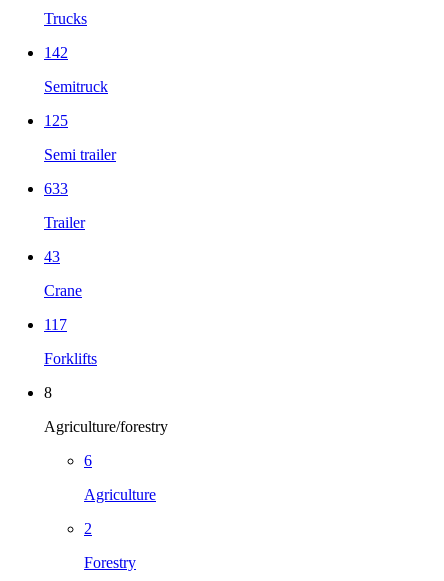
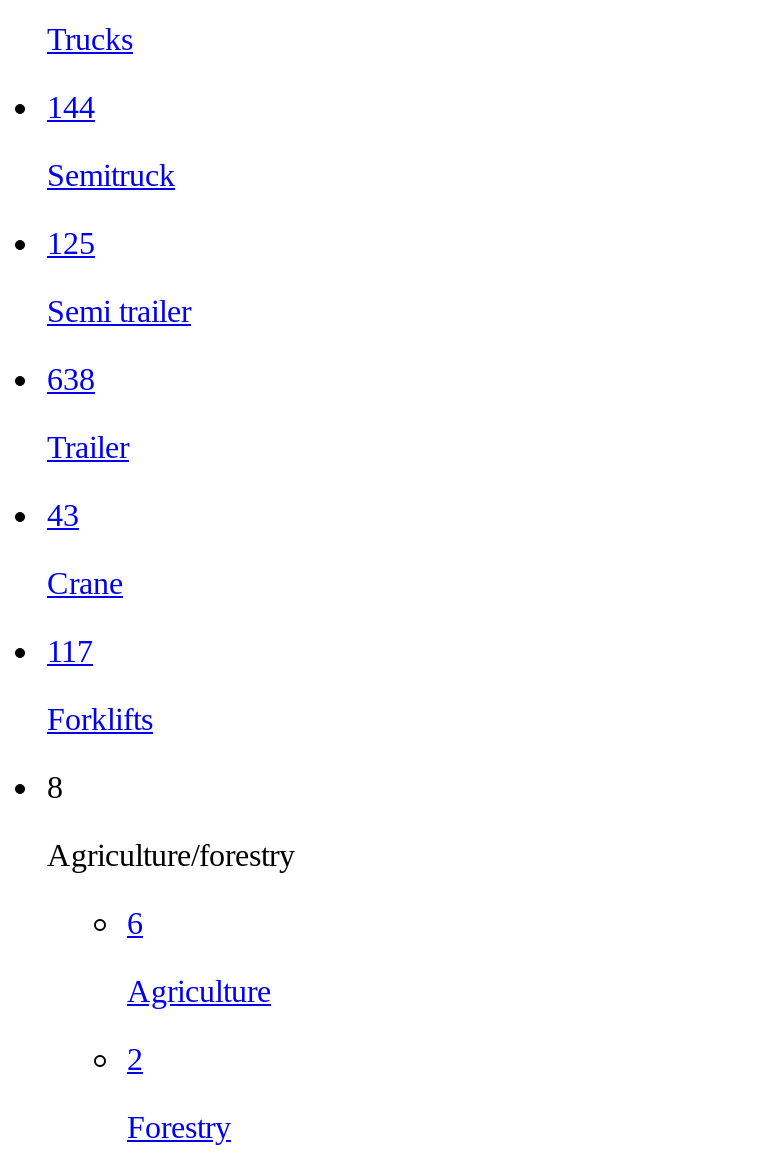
[44,44,68,61] 142 -> [47,90,95,124] 144
[44,180,68,197] 633 -> [47,362,95,396] 638

